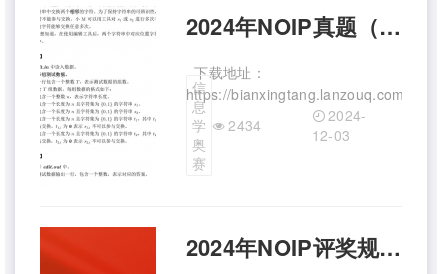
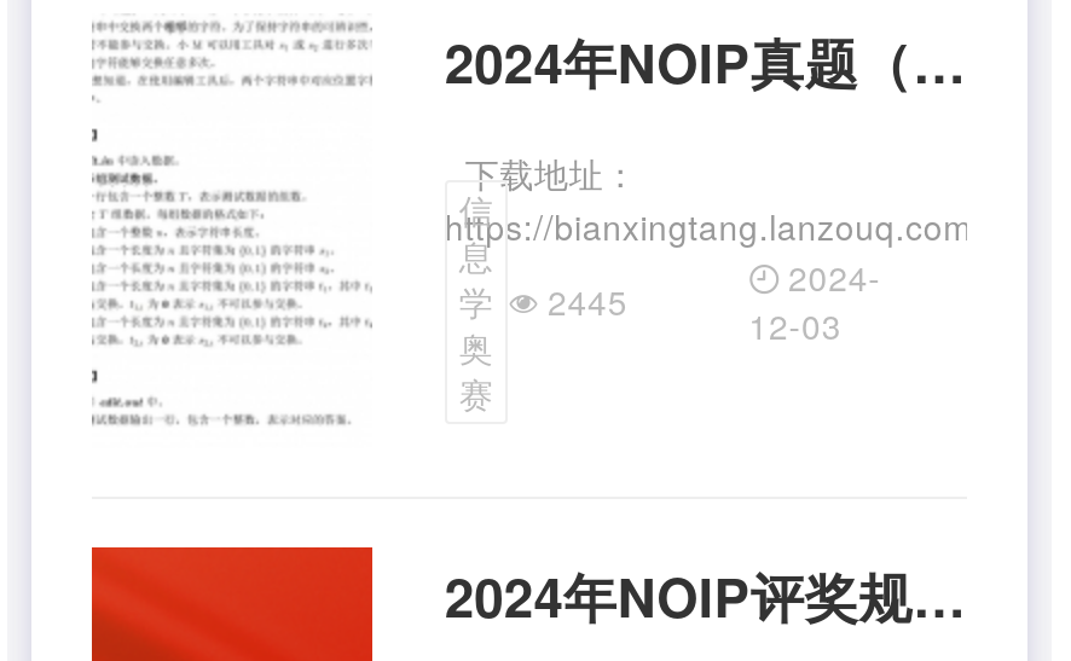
[192,114,262,135] 学 2434 -> [459,276,628,325] 学 2445

